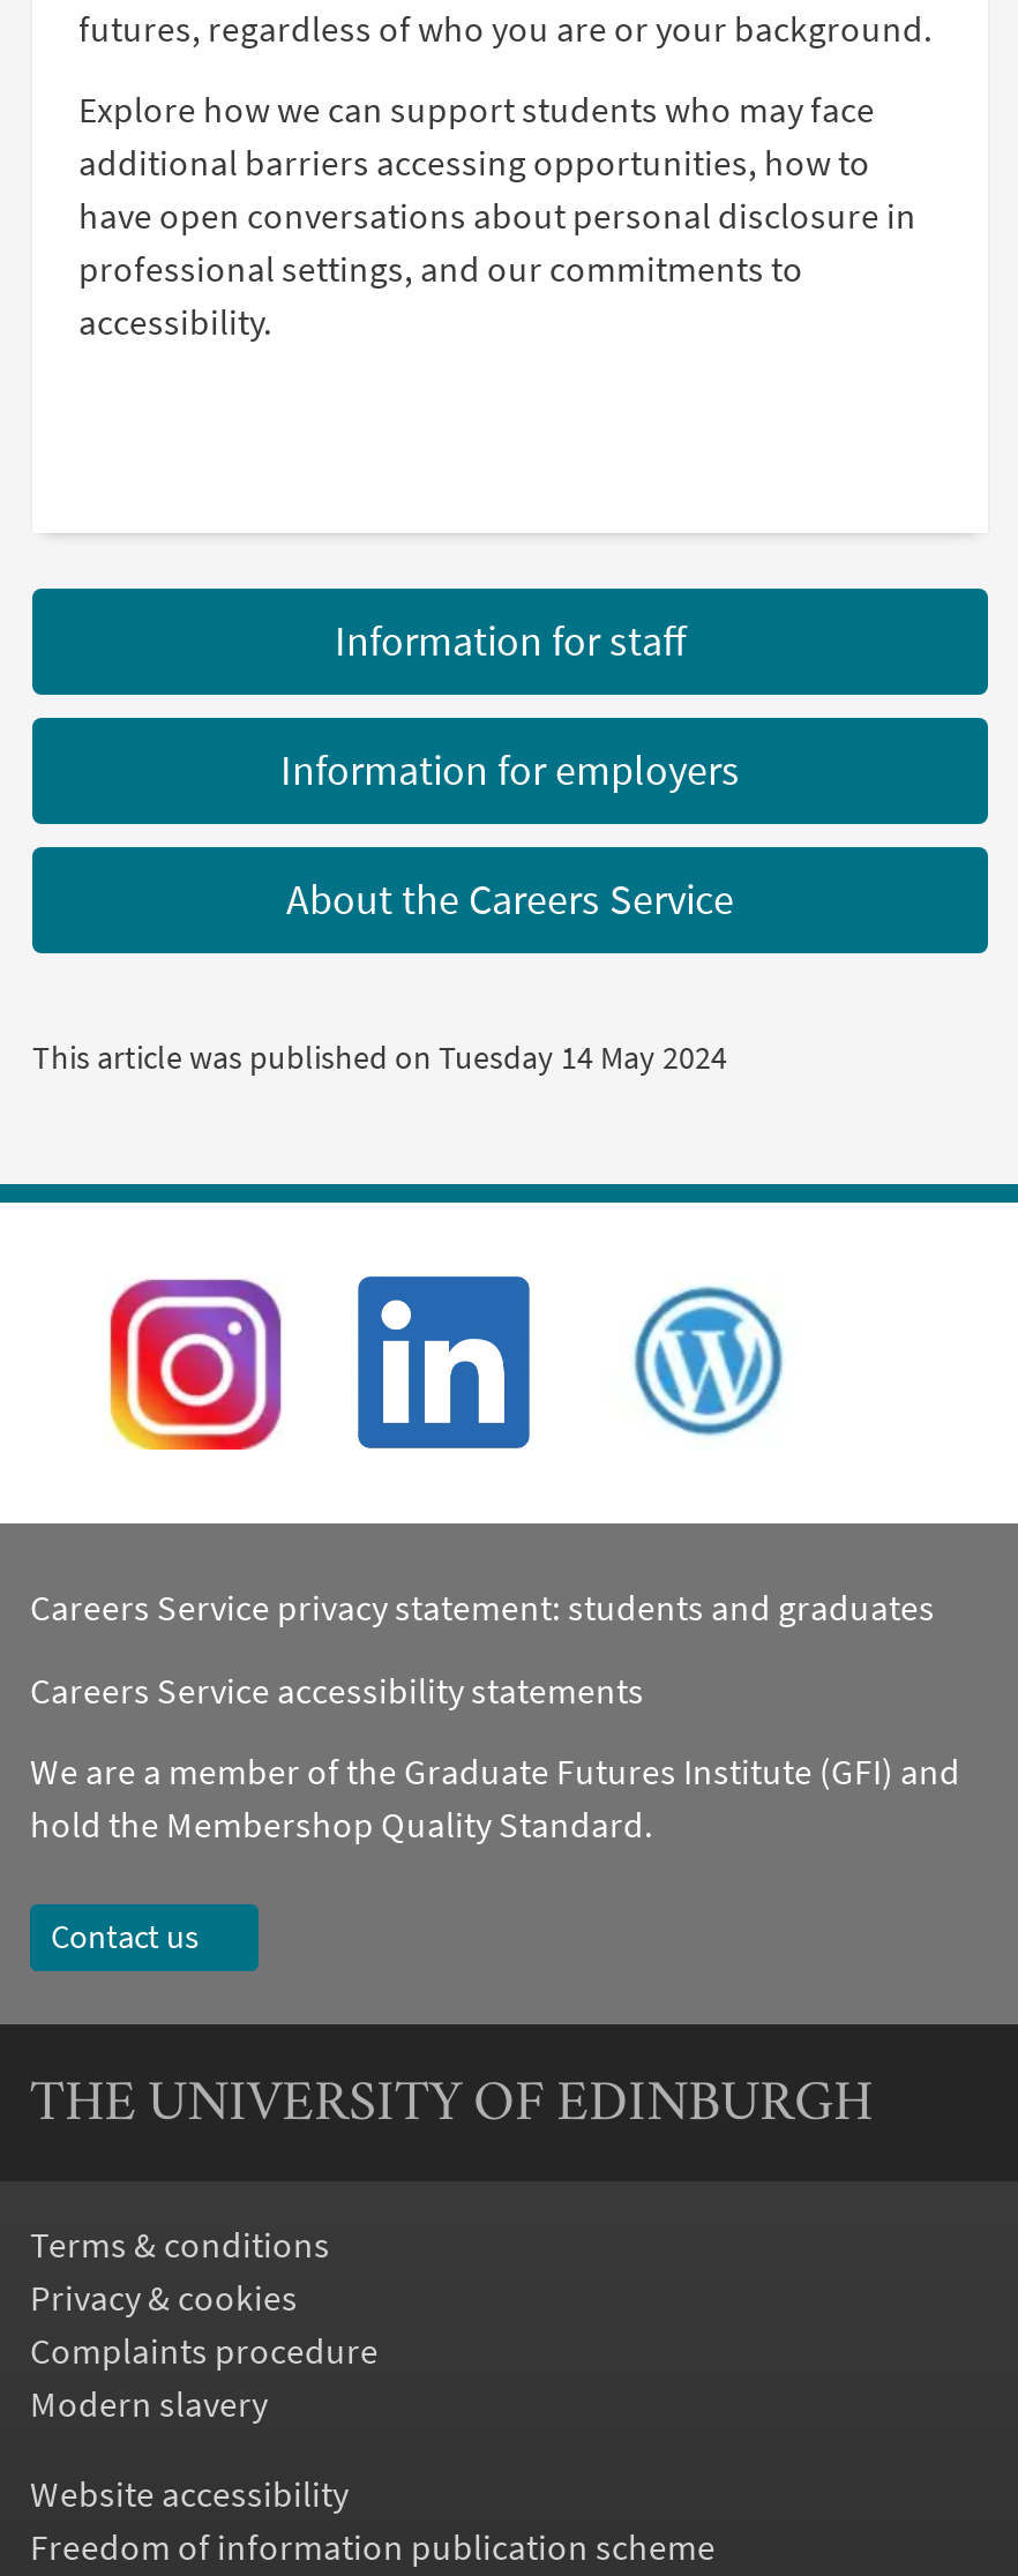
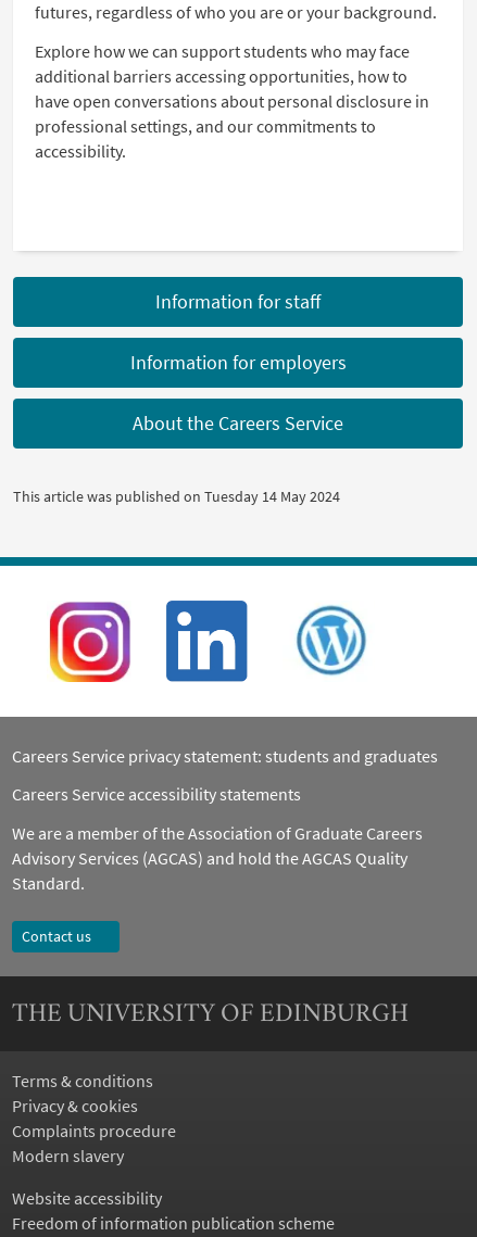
[30,1750,960,1847] We are a member of the Graduate Futures Institute (GFI) and | hold the Membershop Quality Standard. -> [12,823,423,894] We are a member of the Association of Graduate Careers | Advisory Services (AGCAS) and hold the AGCAS Quality | Standard.

